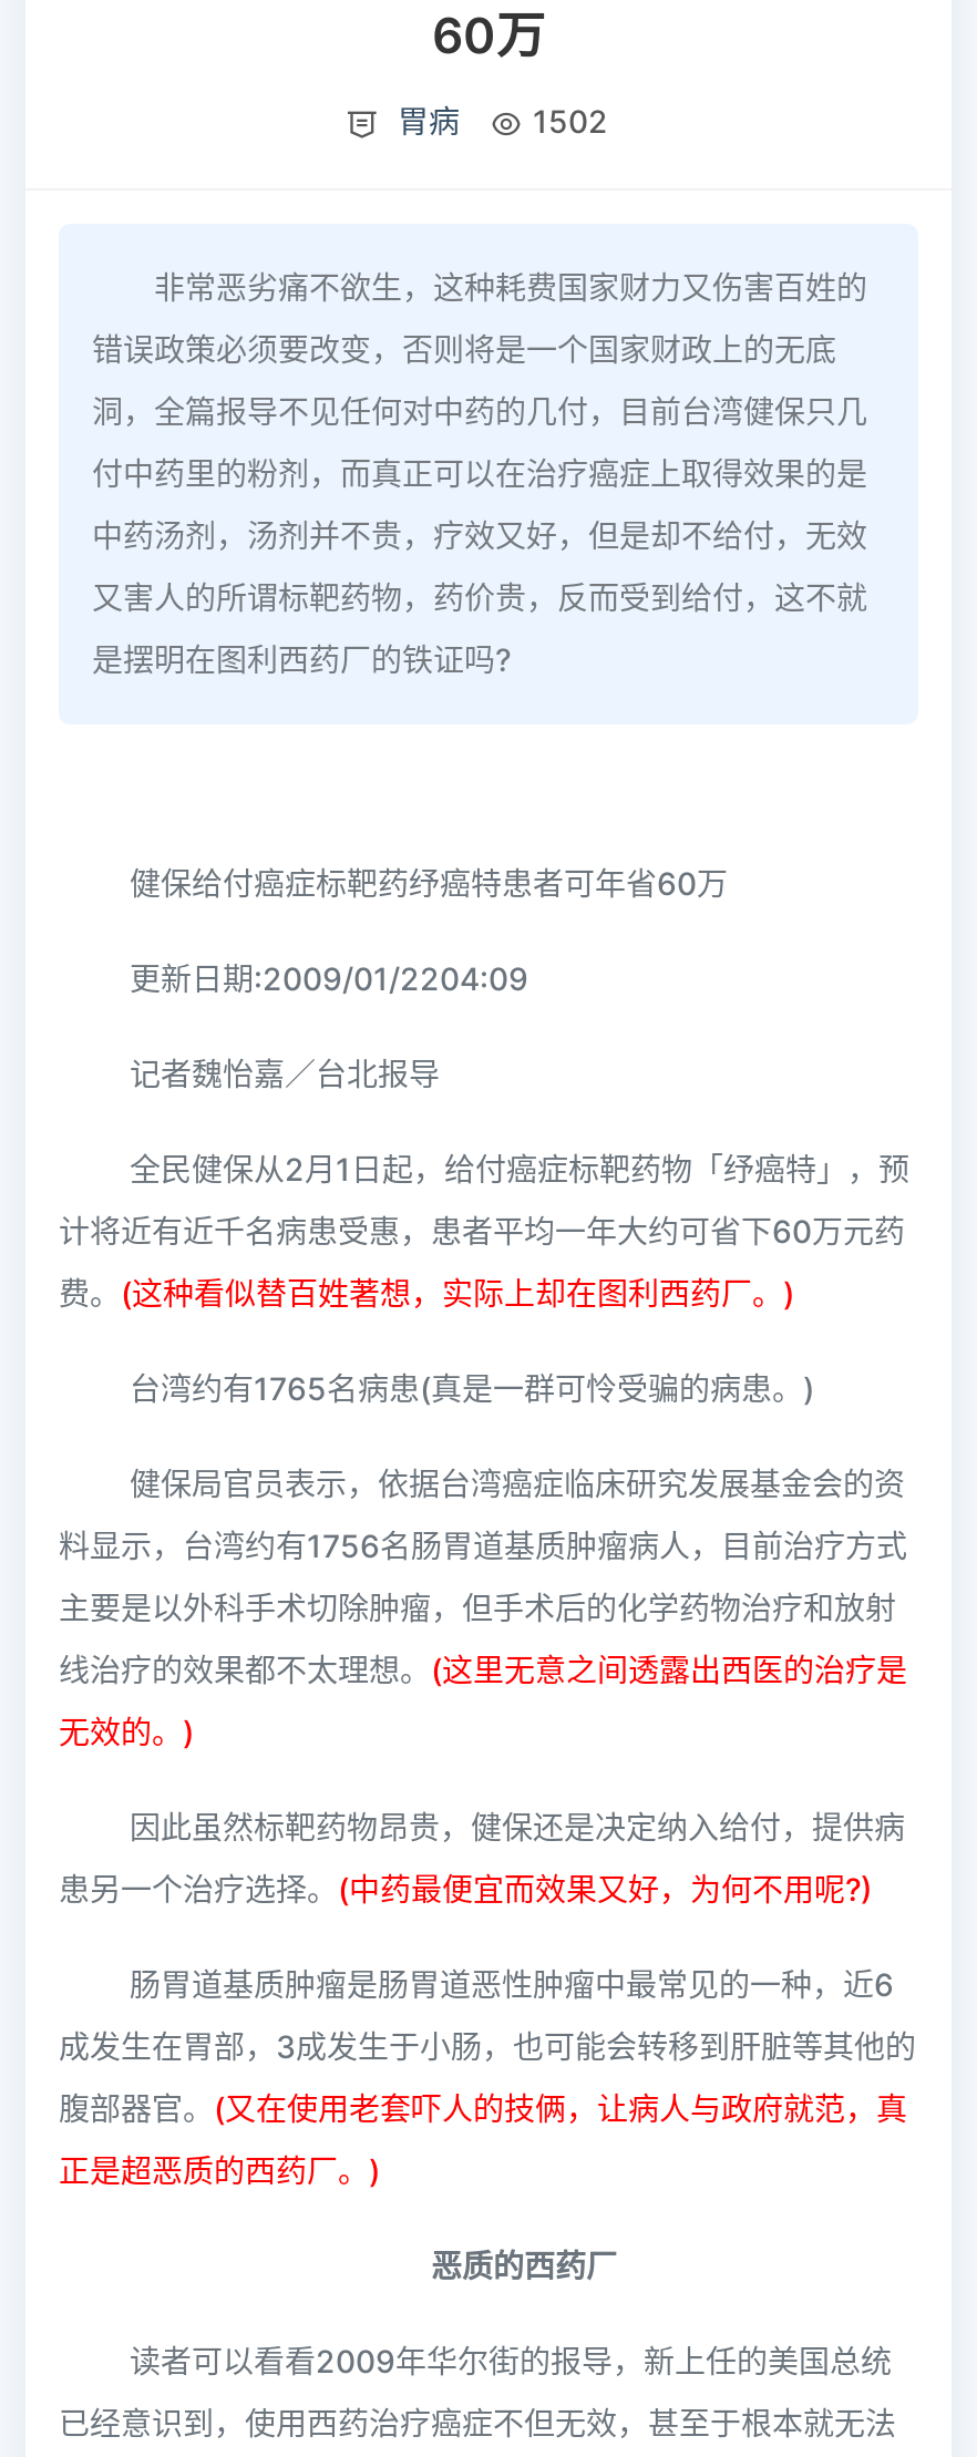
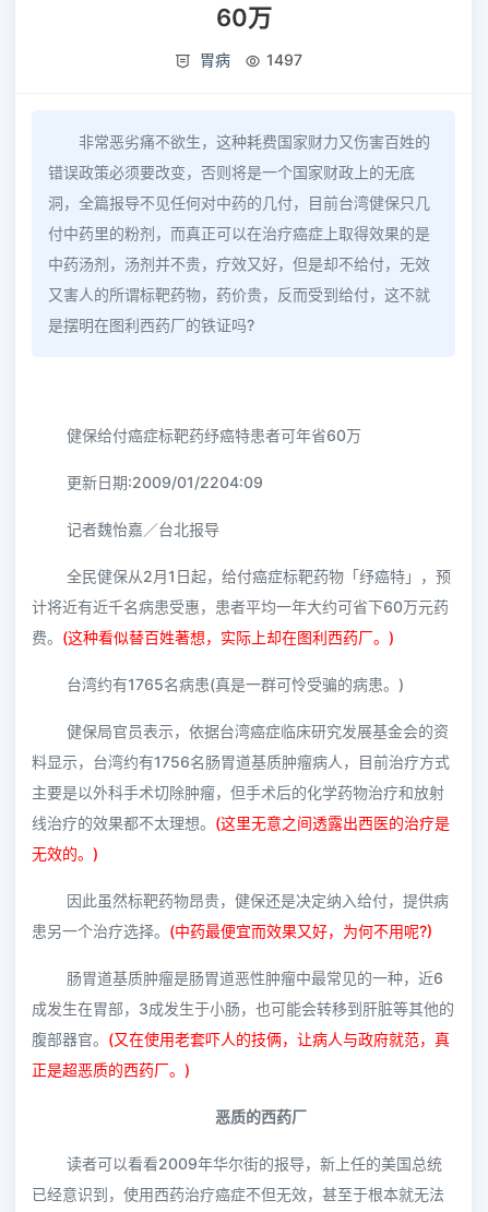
[398,102,608,140] 胃病 1502 -> [199,50,302,69] 胃病 1497

